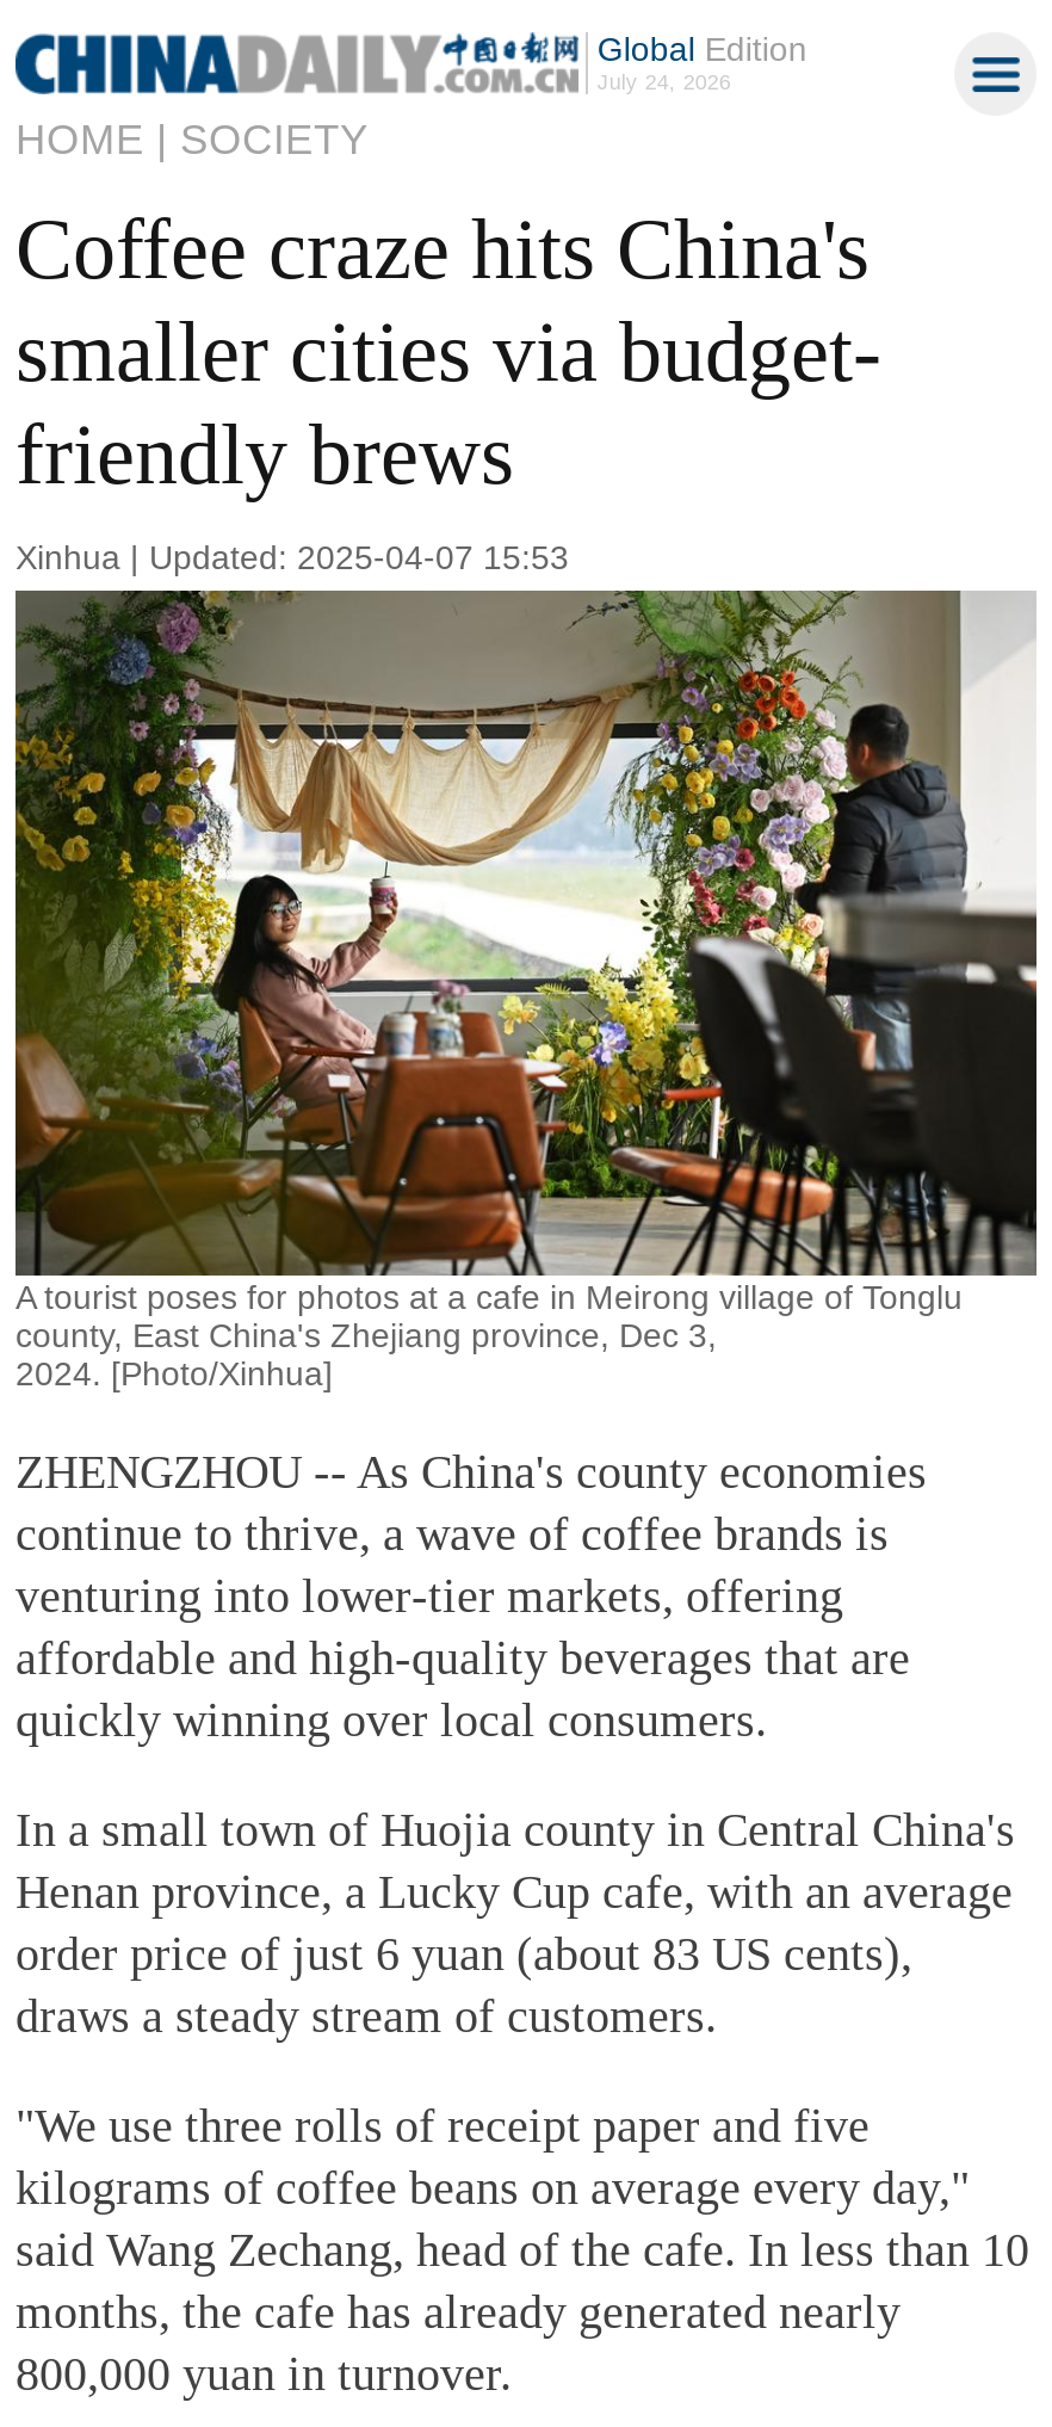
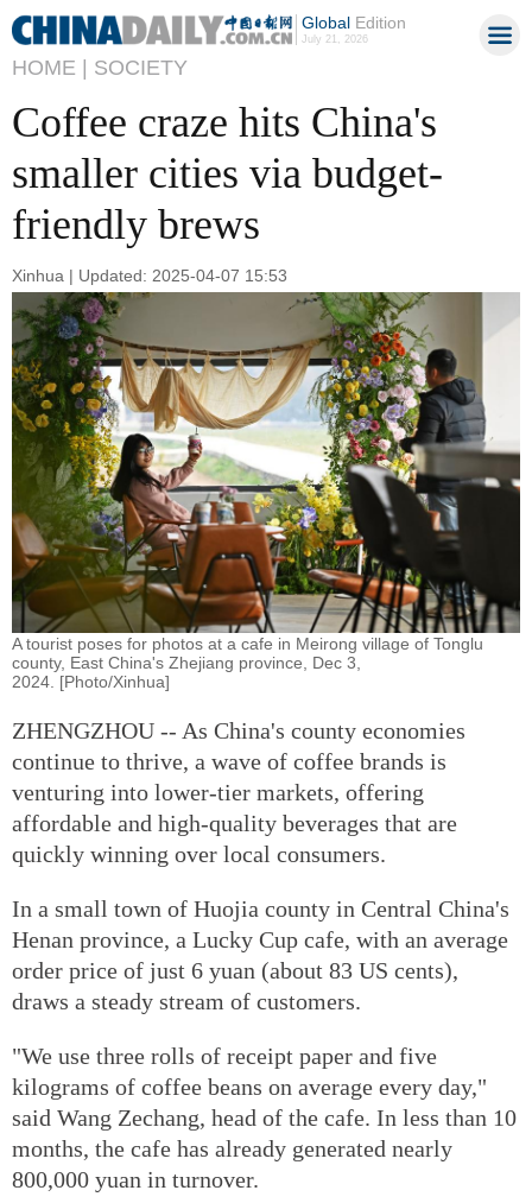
[597,70,731,94] July 24, 2026 -> [302,33,368,45] July 21, 2026

